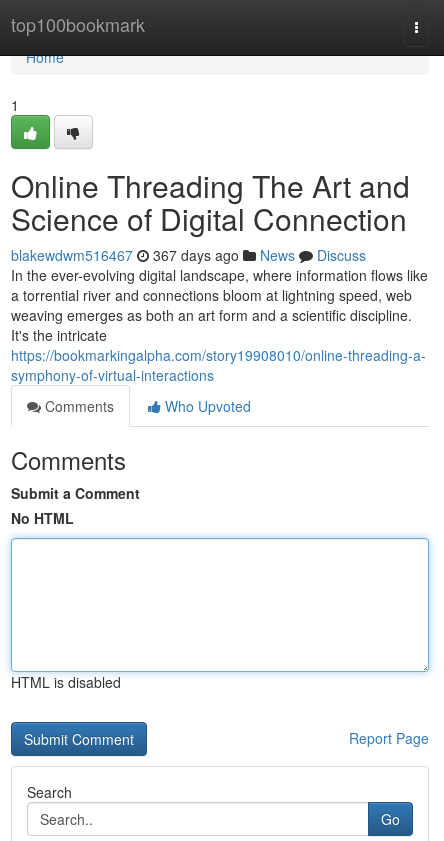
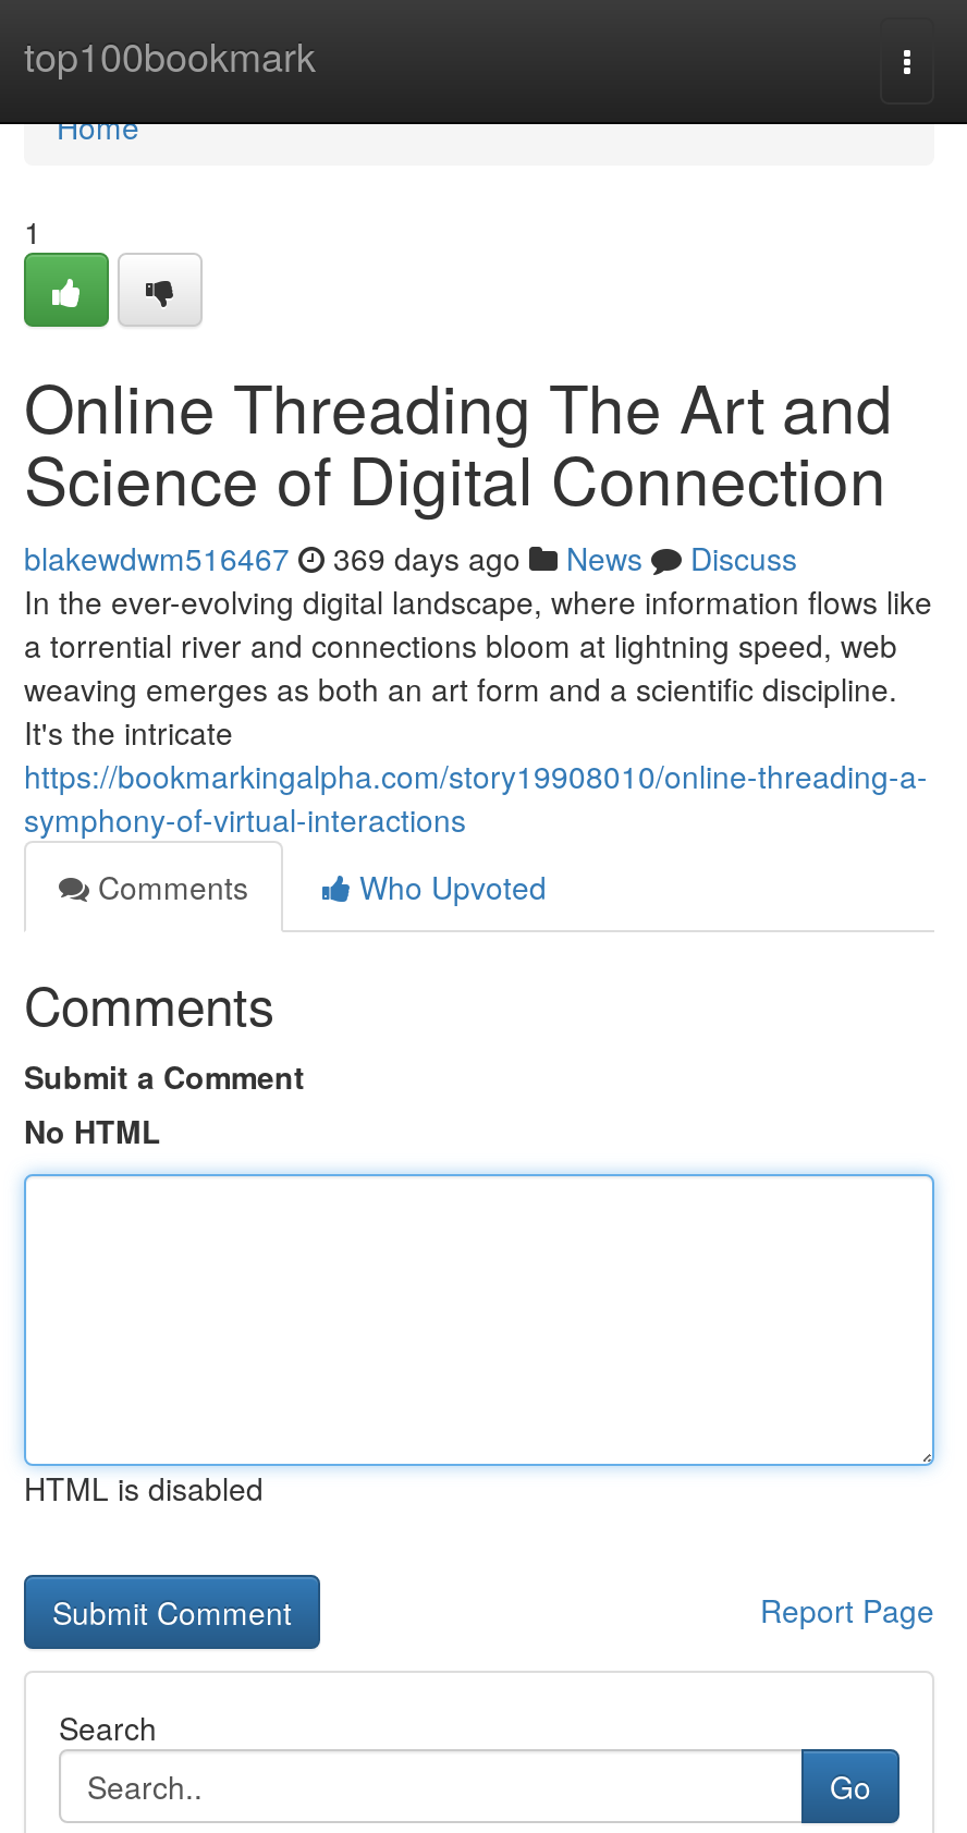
[11,245,366,265] blakewdwm516467 367 days ago News Discuss -> [24,536,797,579] blakewdwm516467 369 days ago News Discuss

